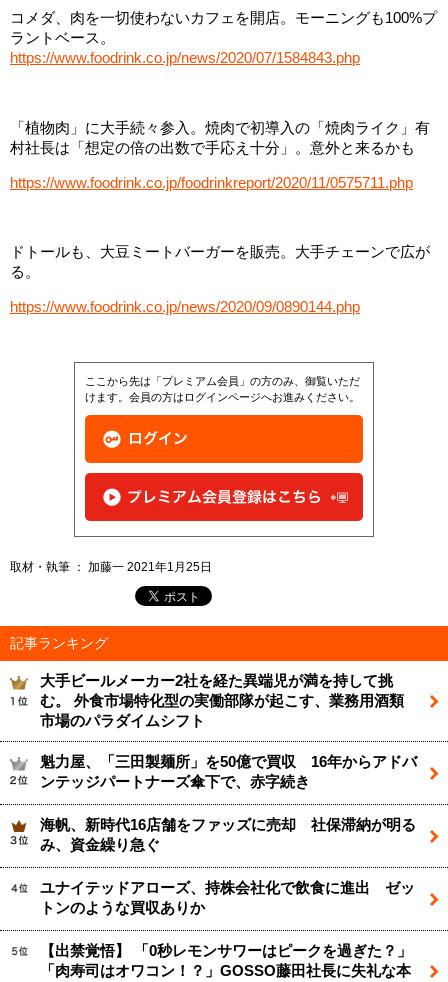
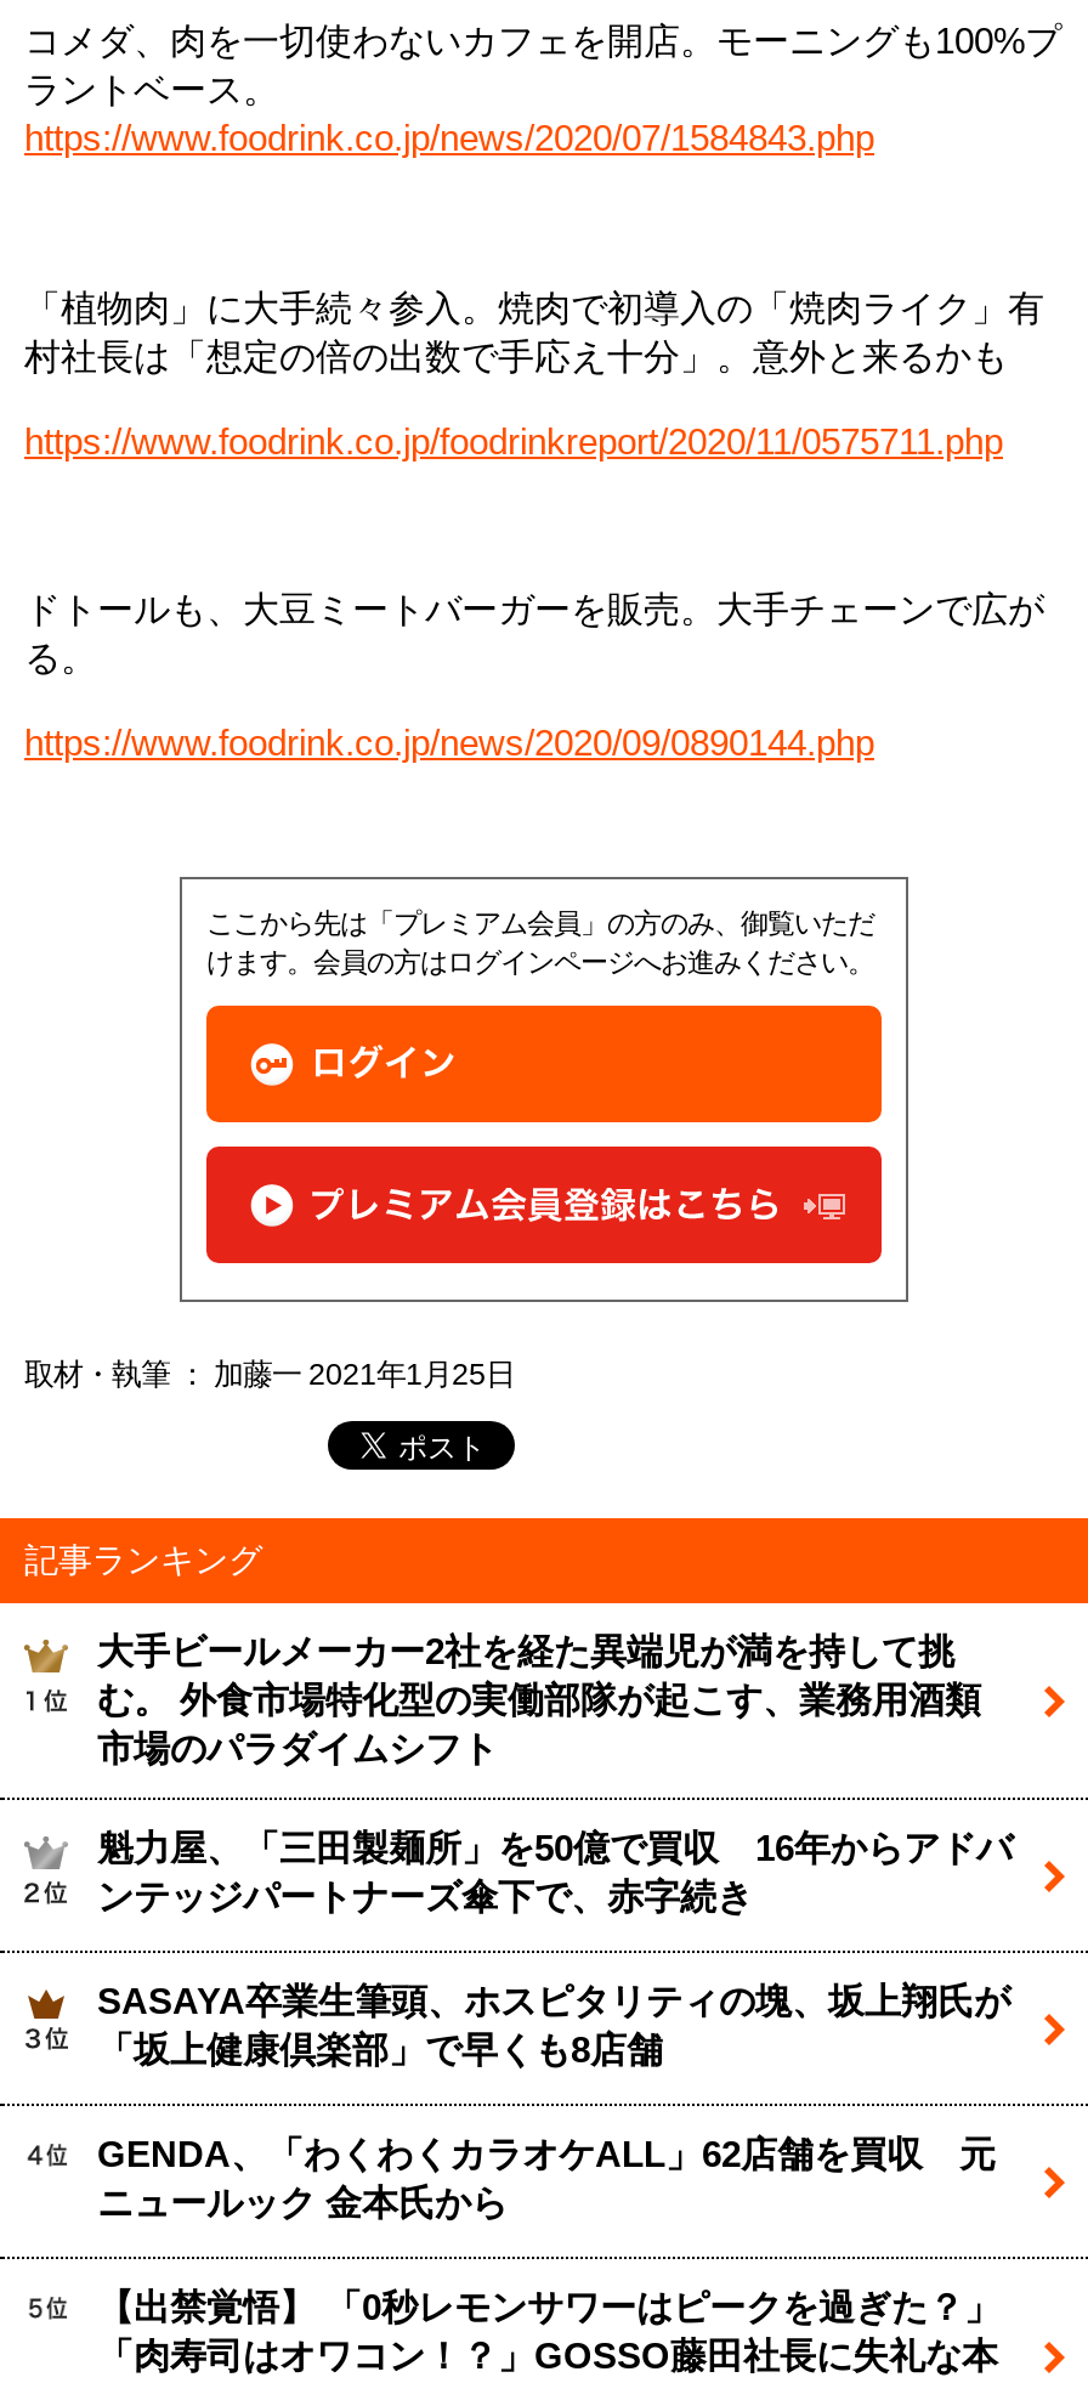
[40,817,416,853] 海帆、新時代16店舗をファッズに売却 社保滞納が明る | み、資金繰り急ぐ -> [97,1982,1010,2070] SASAYA卒業生筆頭、ホスピタリティの塊、坂上翔氏が | 「坂上健康倶楽部」で早くも8店舗
[40,880,415,916] ユナイテッドアローズ、持株会社化で飲食に進出 ゼッ | トンのような買収ありか -> [97,2135,996,2223] GENDA、「わくわくカラオケALL」62店舗を買収 元 | ニュールック 金本氏から

